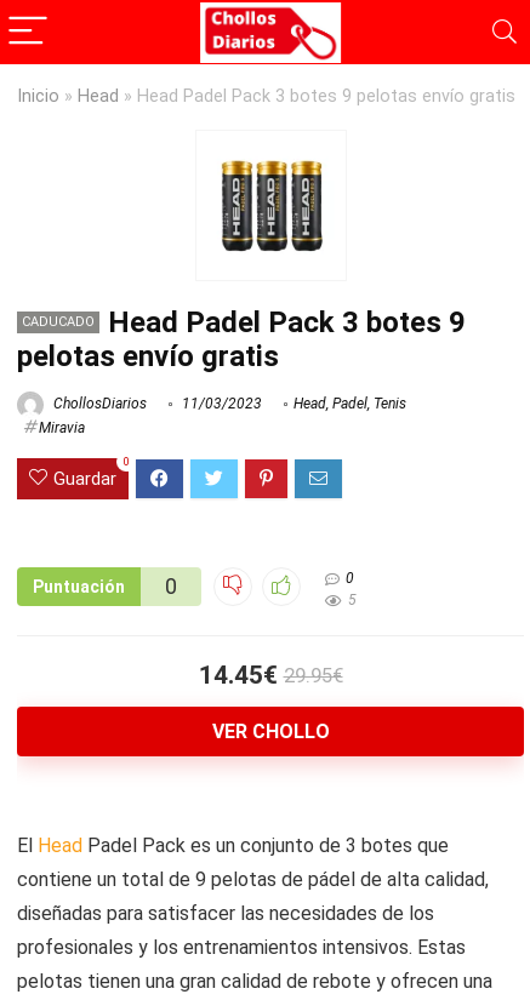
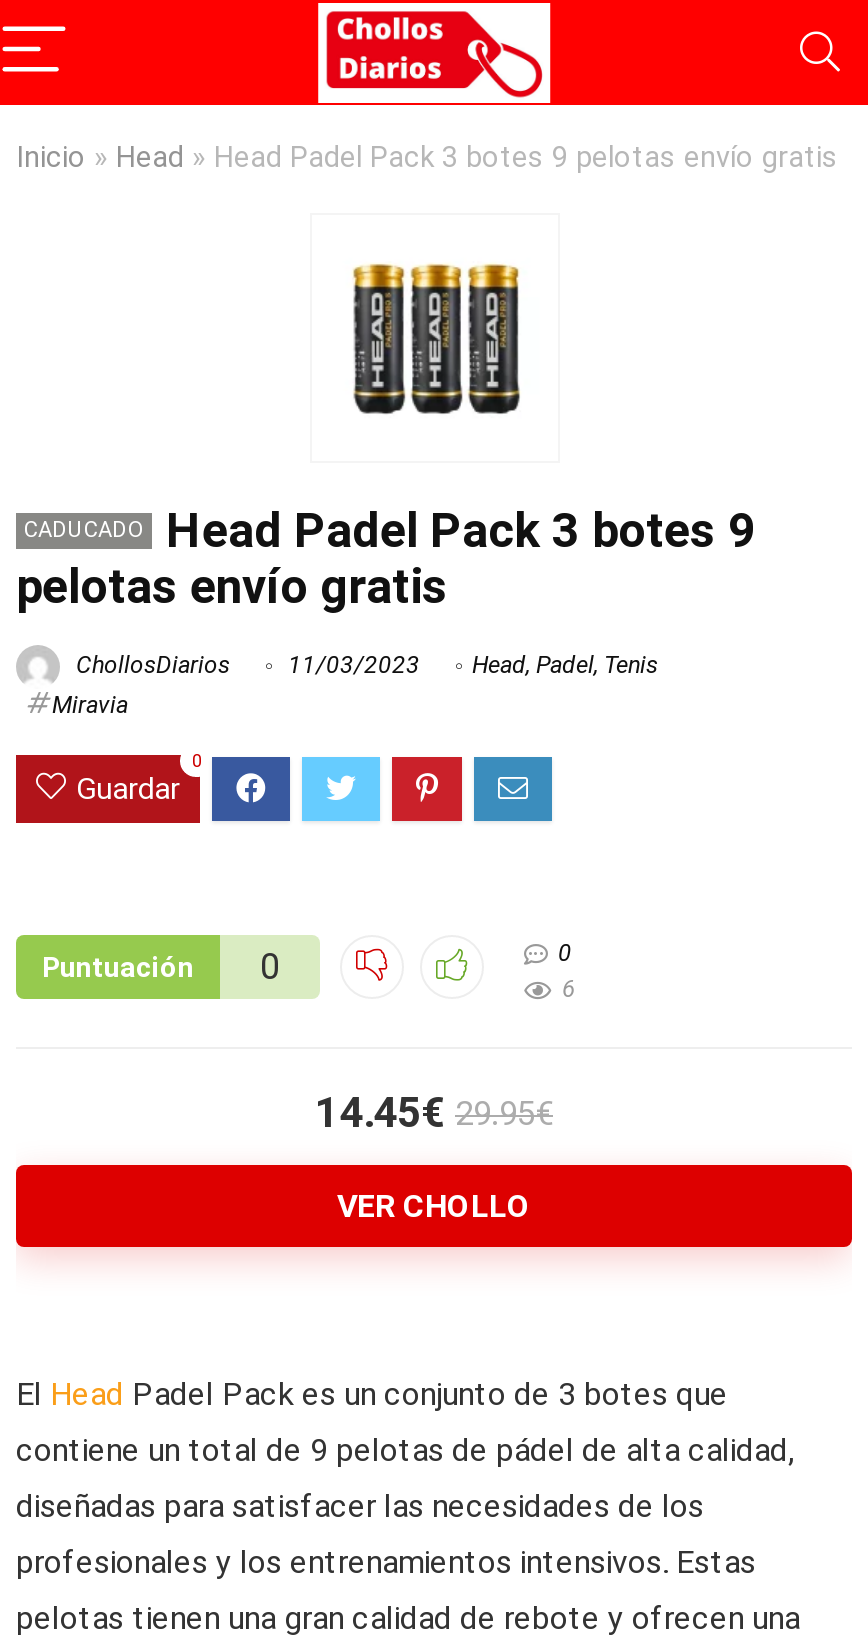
[348,592,357,608] 5 -> [562,975,576,1003] 6

